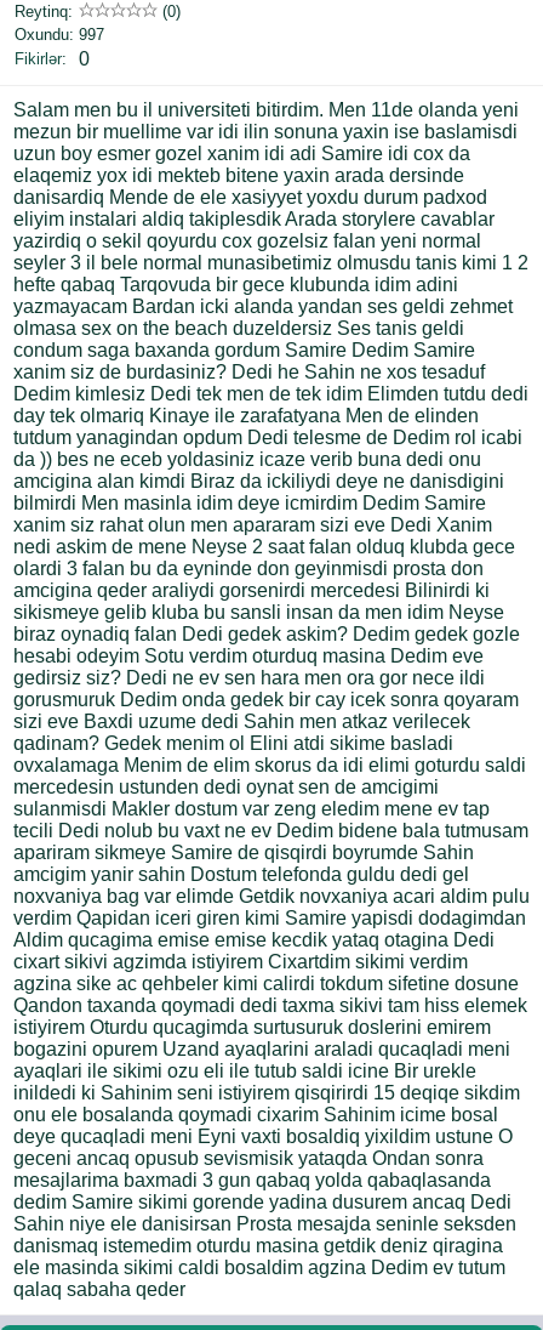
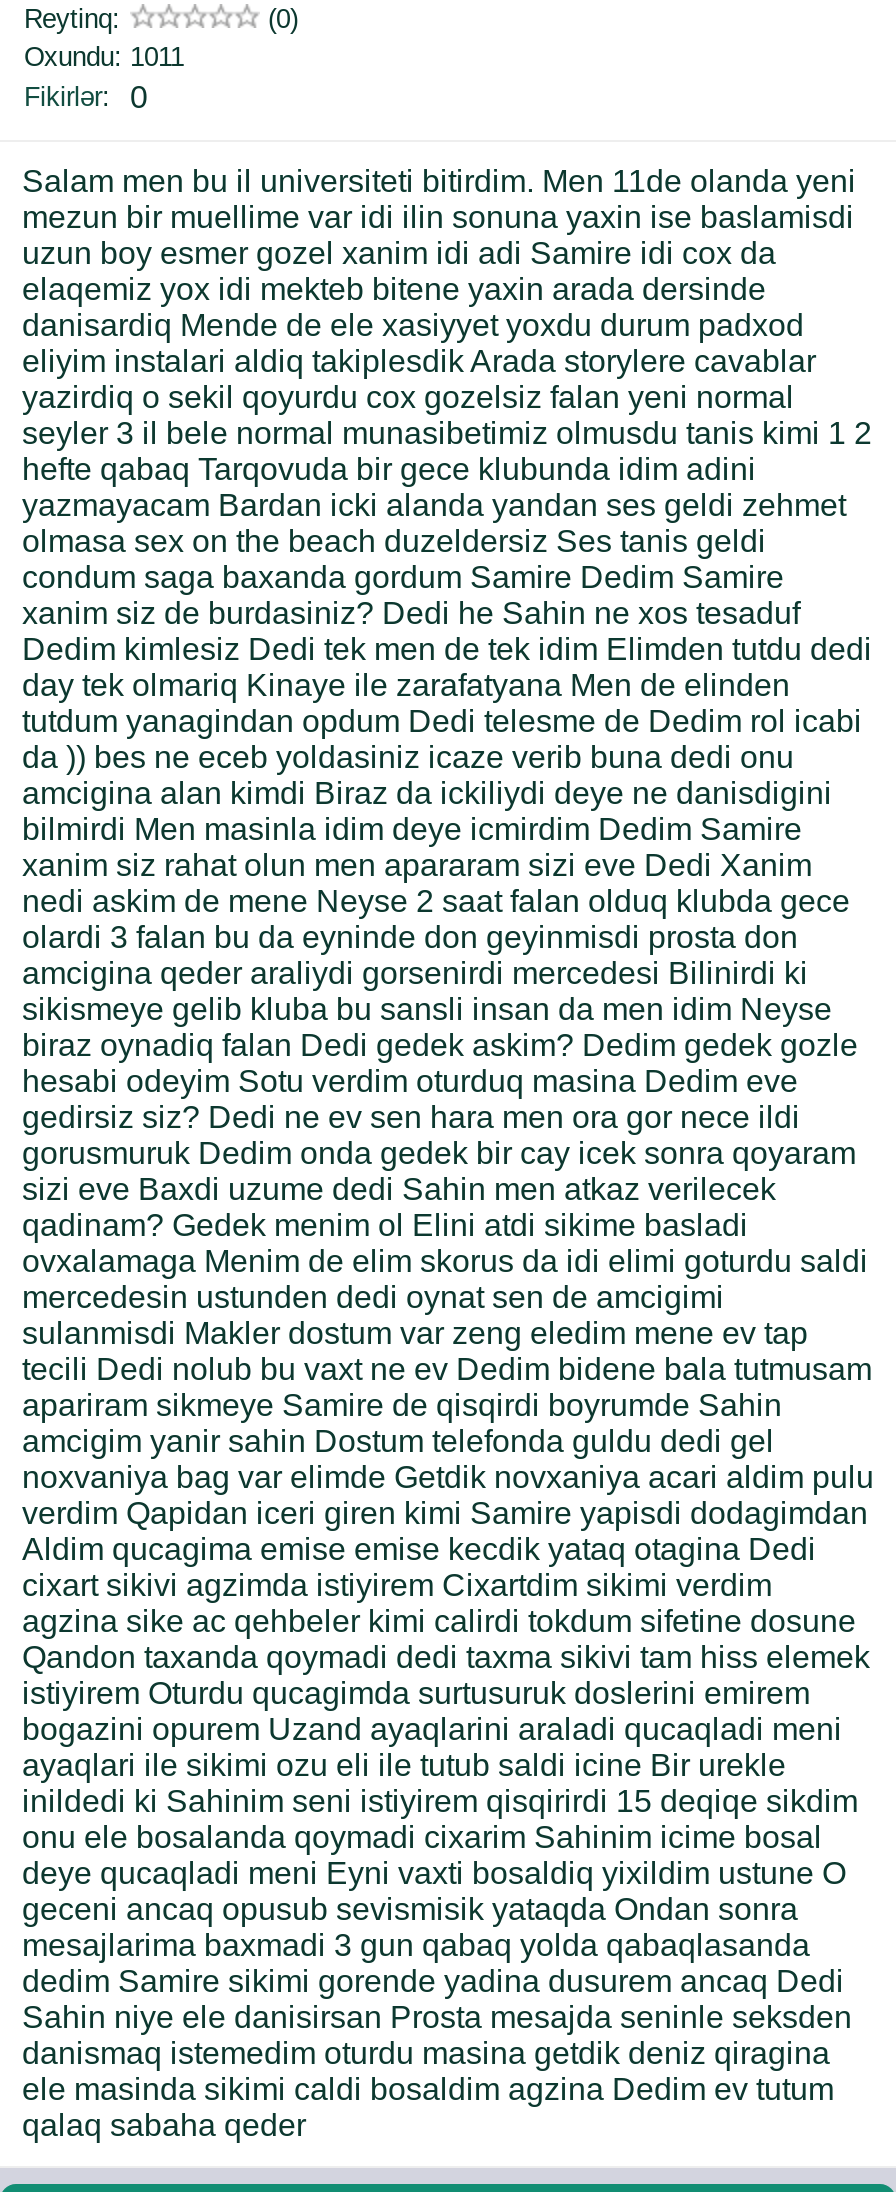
[15,25,104,44] Oxundu: 997 -> [24,42,184,72] Oxundu: 1011

